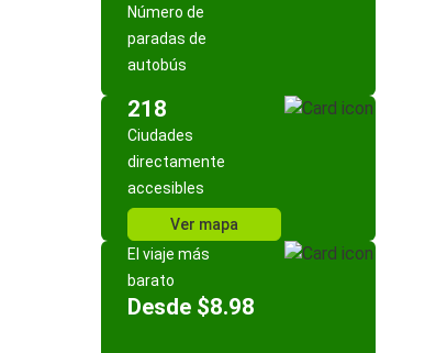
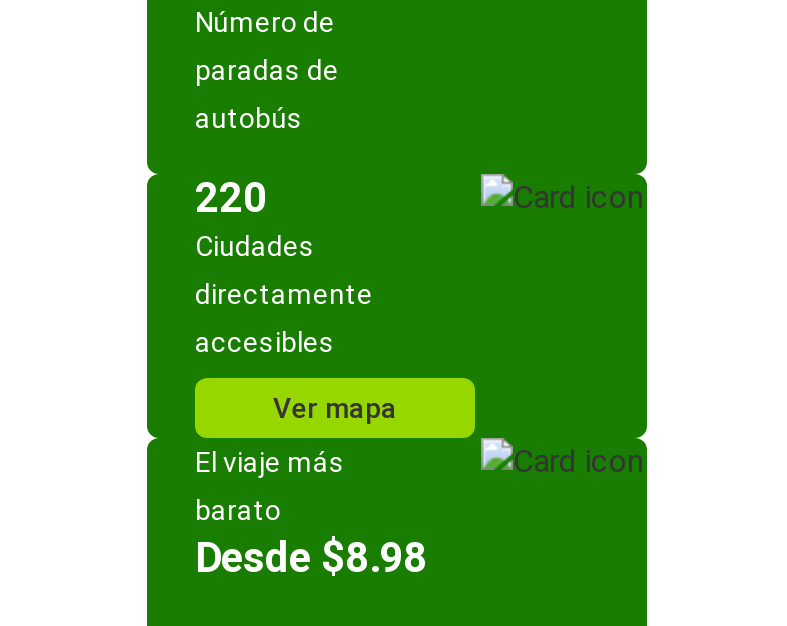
[127,96,167,122] 218 -> [195,174,267,222] 220

